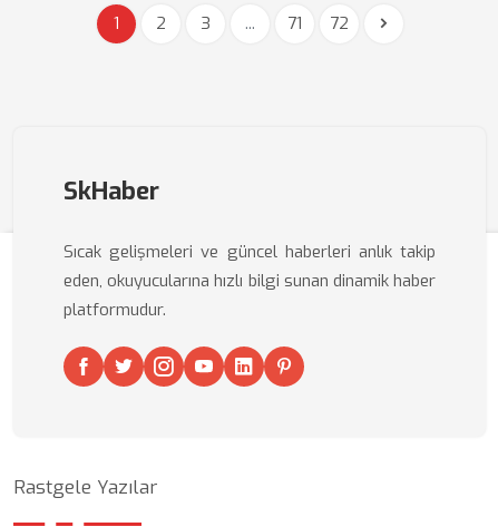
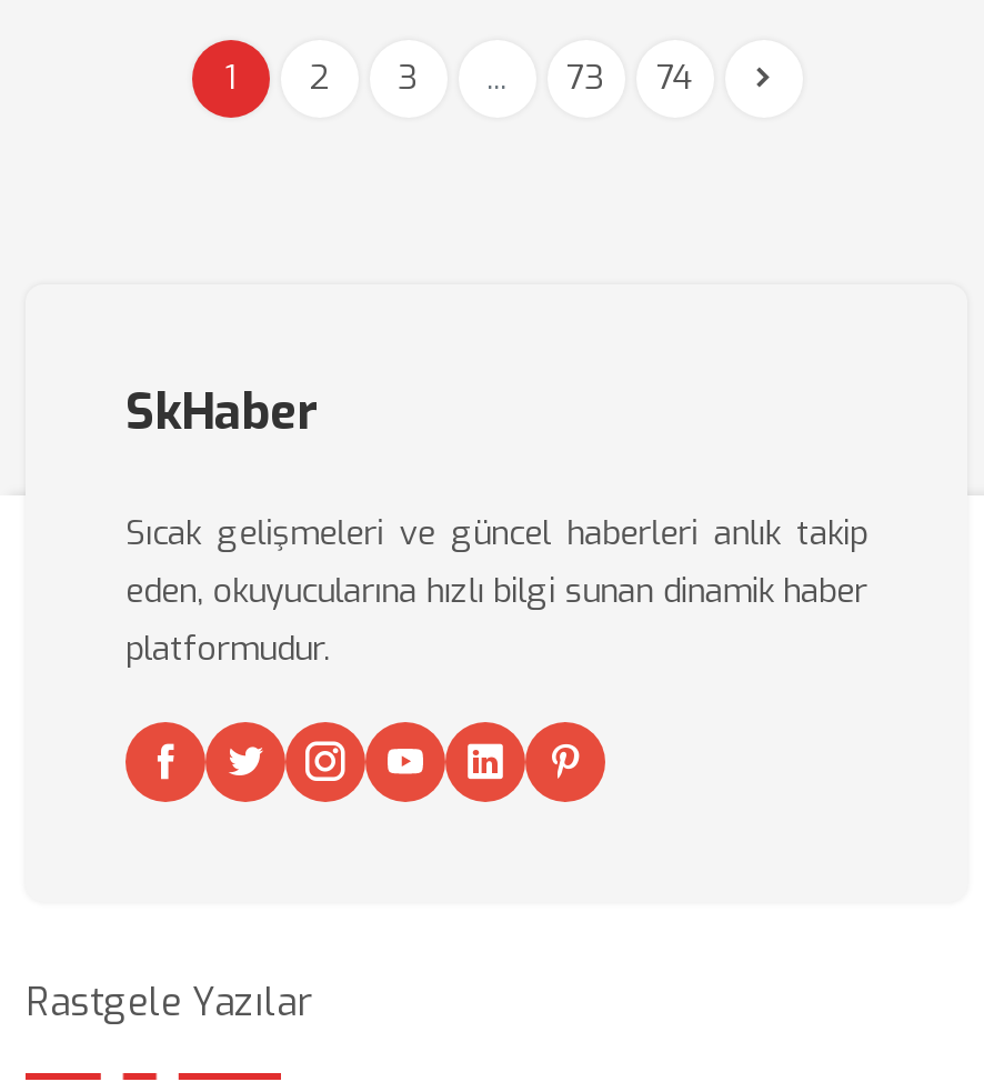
[287,12,301,35] 71 -> [566,56,604,100] 73
[329,12,348,35] 72 -> [656,56,692,100] 74

